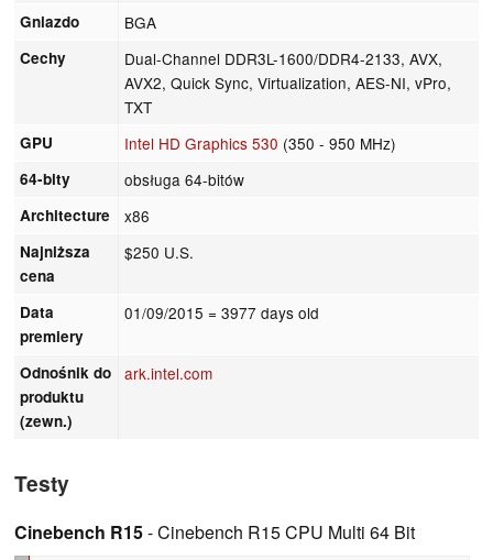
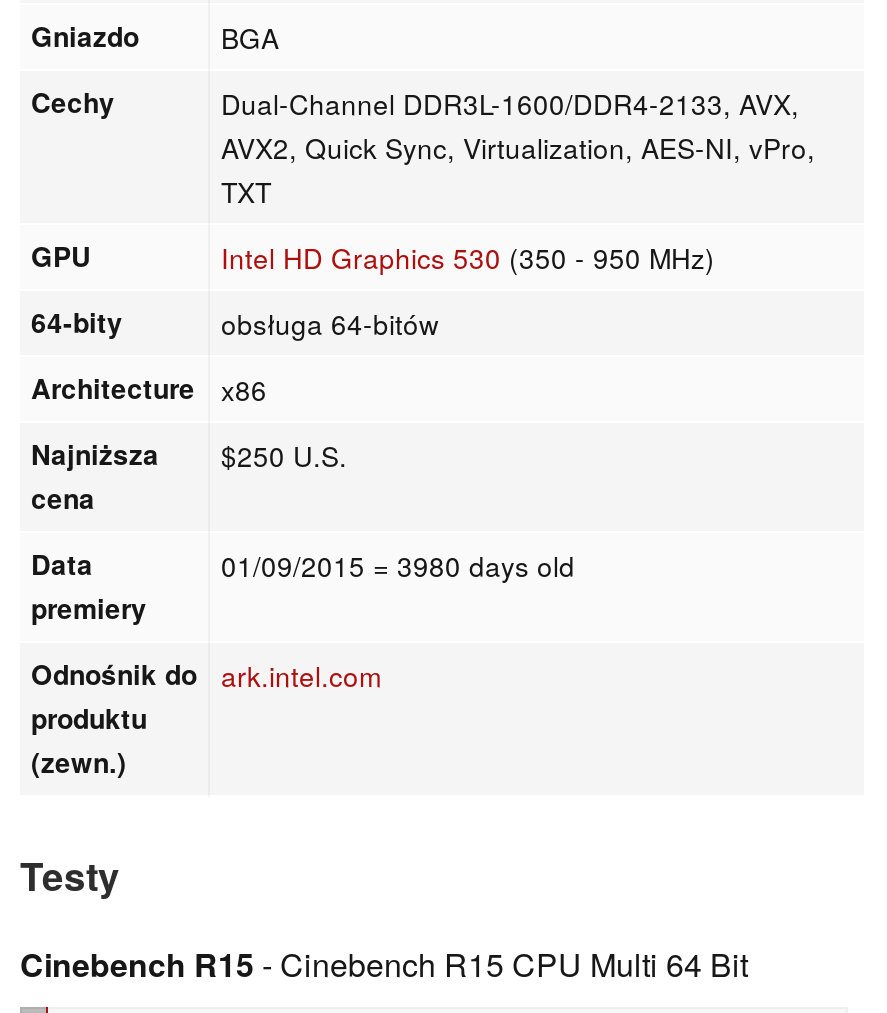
[125,301,320,323] 01/09/2015 = 3977 days old -> [221,544,575,584] 01/09/2015 = 3980 days old

